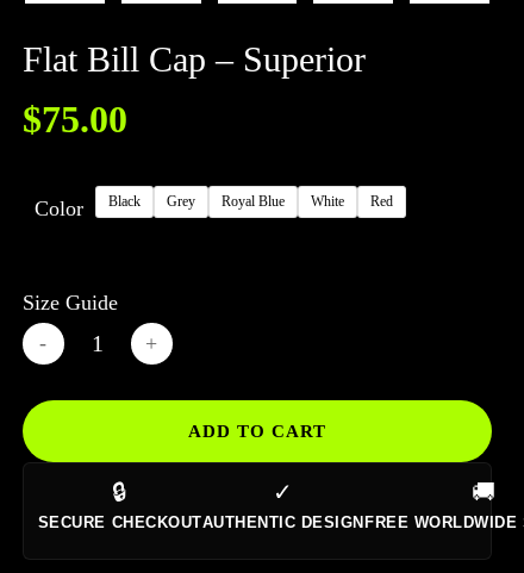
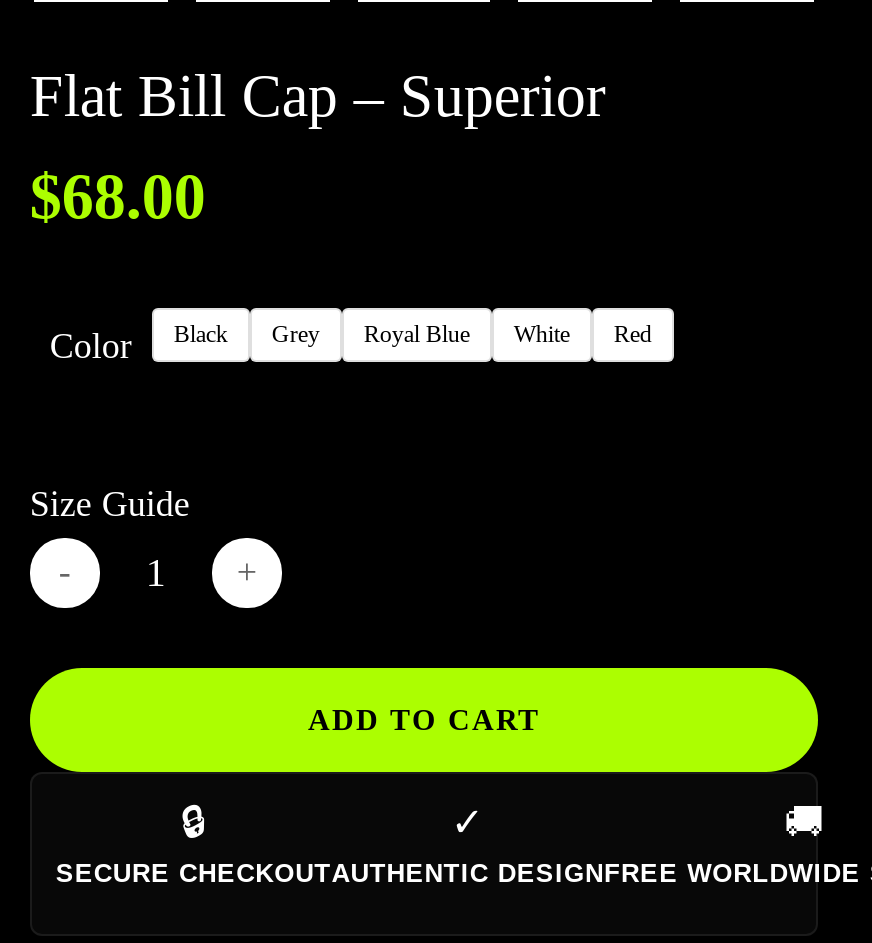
[23,97,127,140] $75.00 -> [30,160,206,232] $68.00

